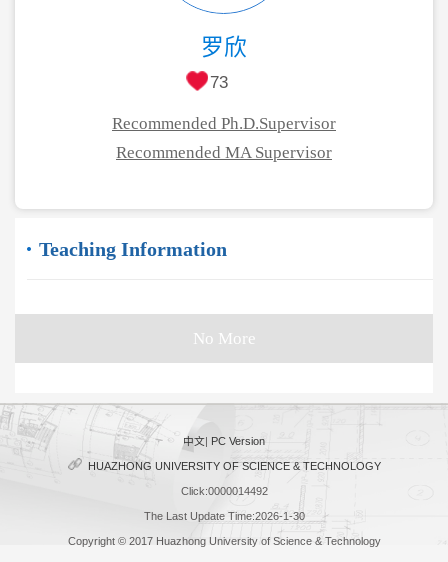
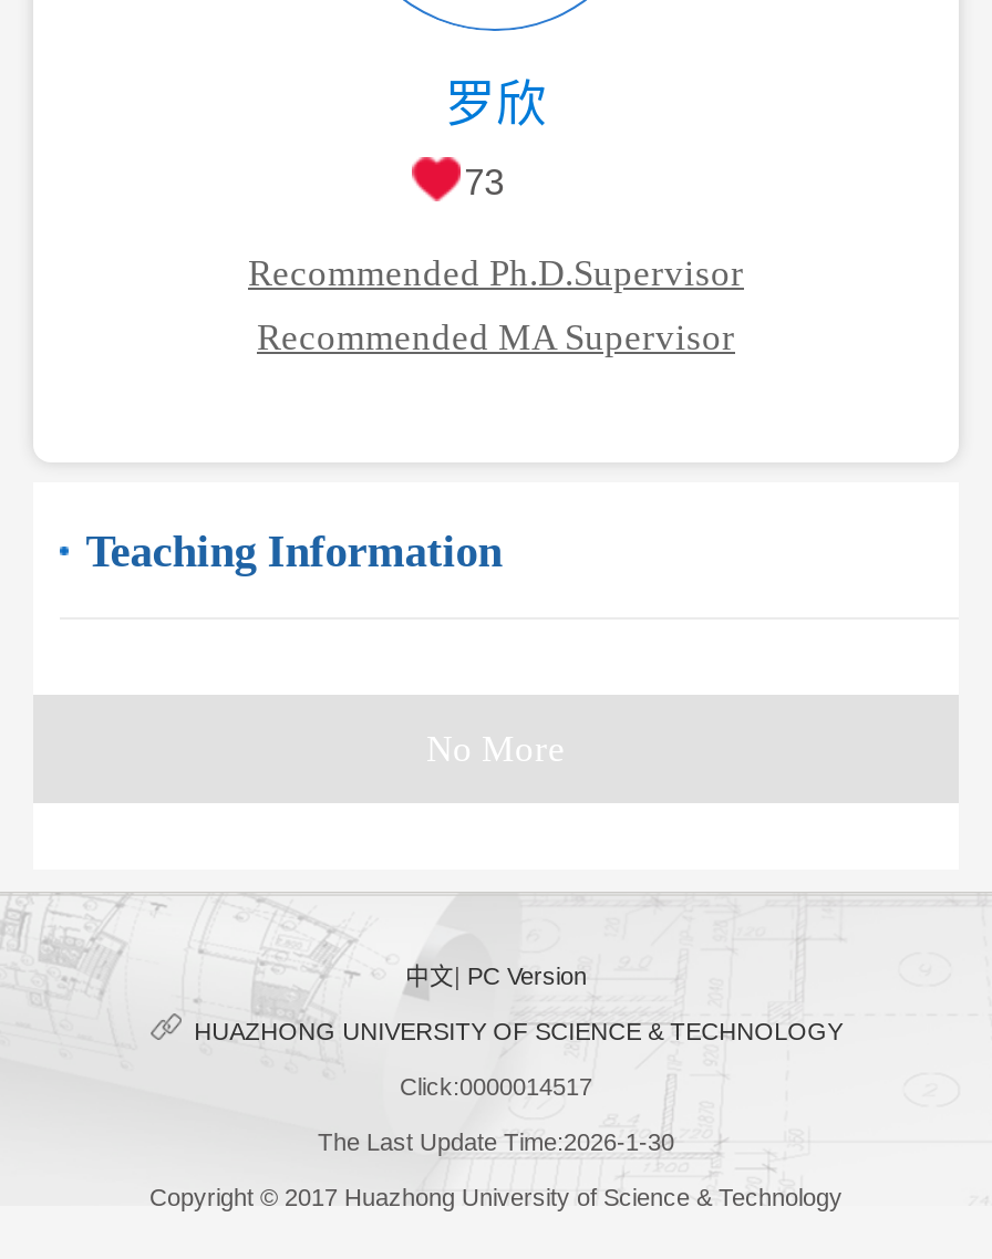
[180,485,267,497] Click:0000014492 -> [400,1074,592,1100] Click:0000014517

